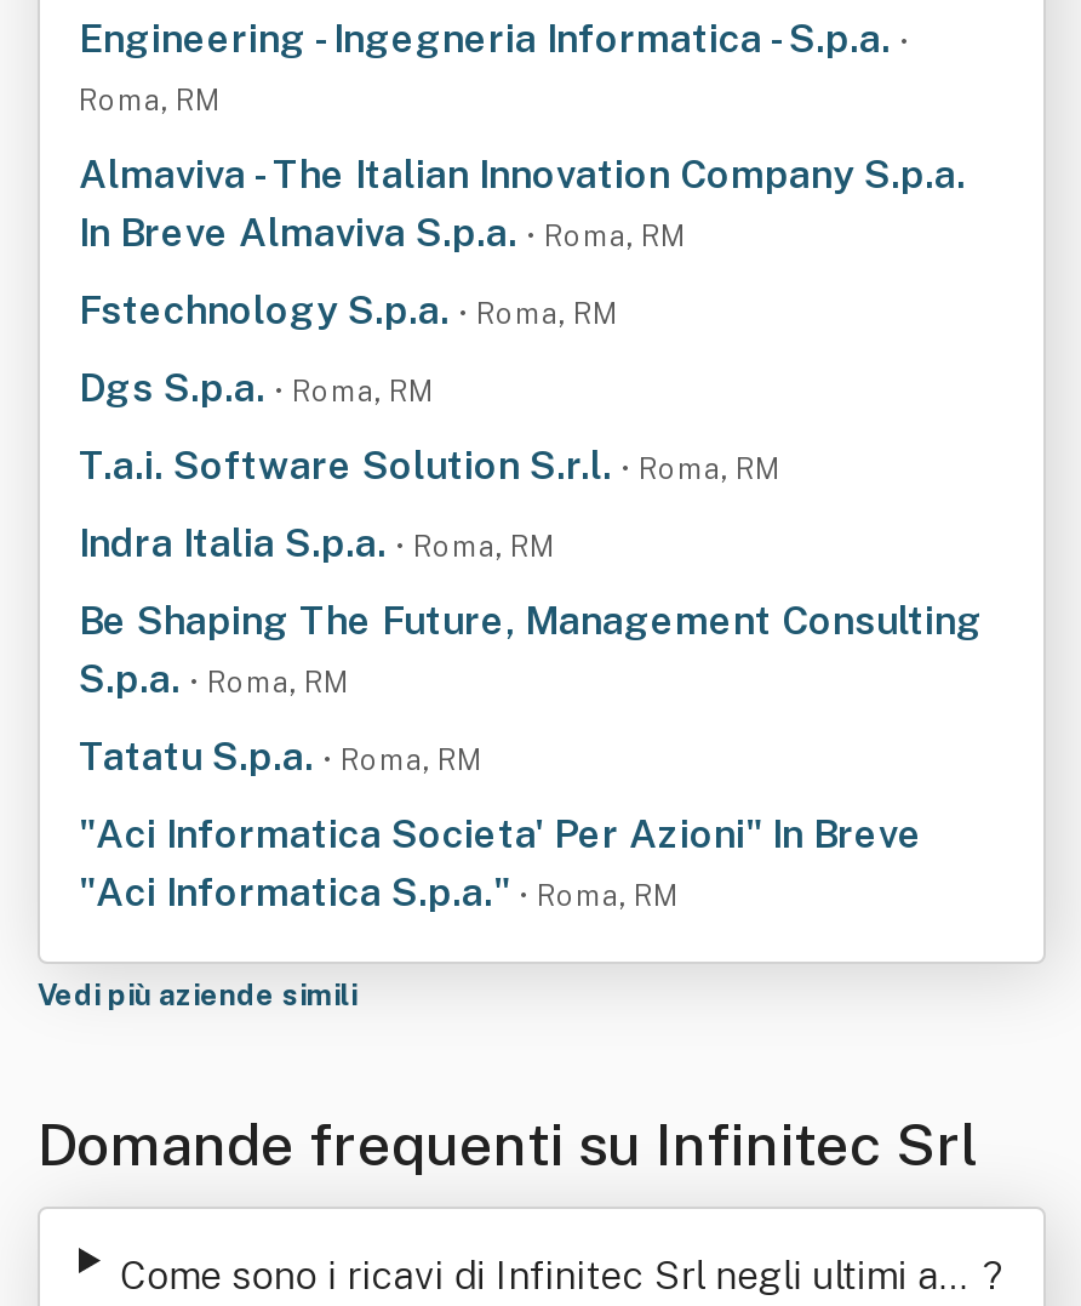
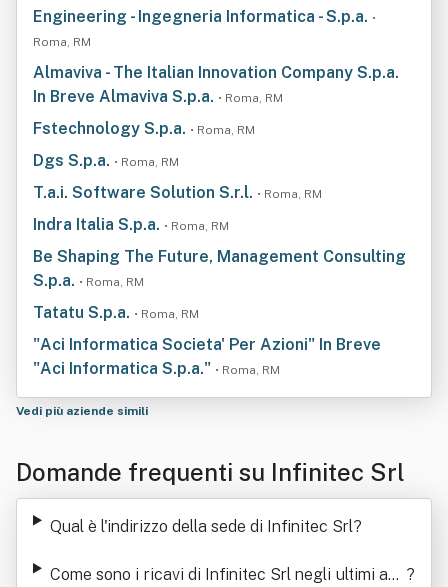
none -> [50,517,362,536] Qual è l'indirizzo della sede di Infinitec Srl?

